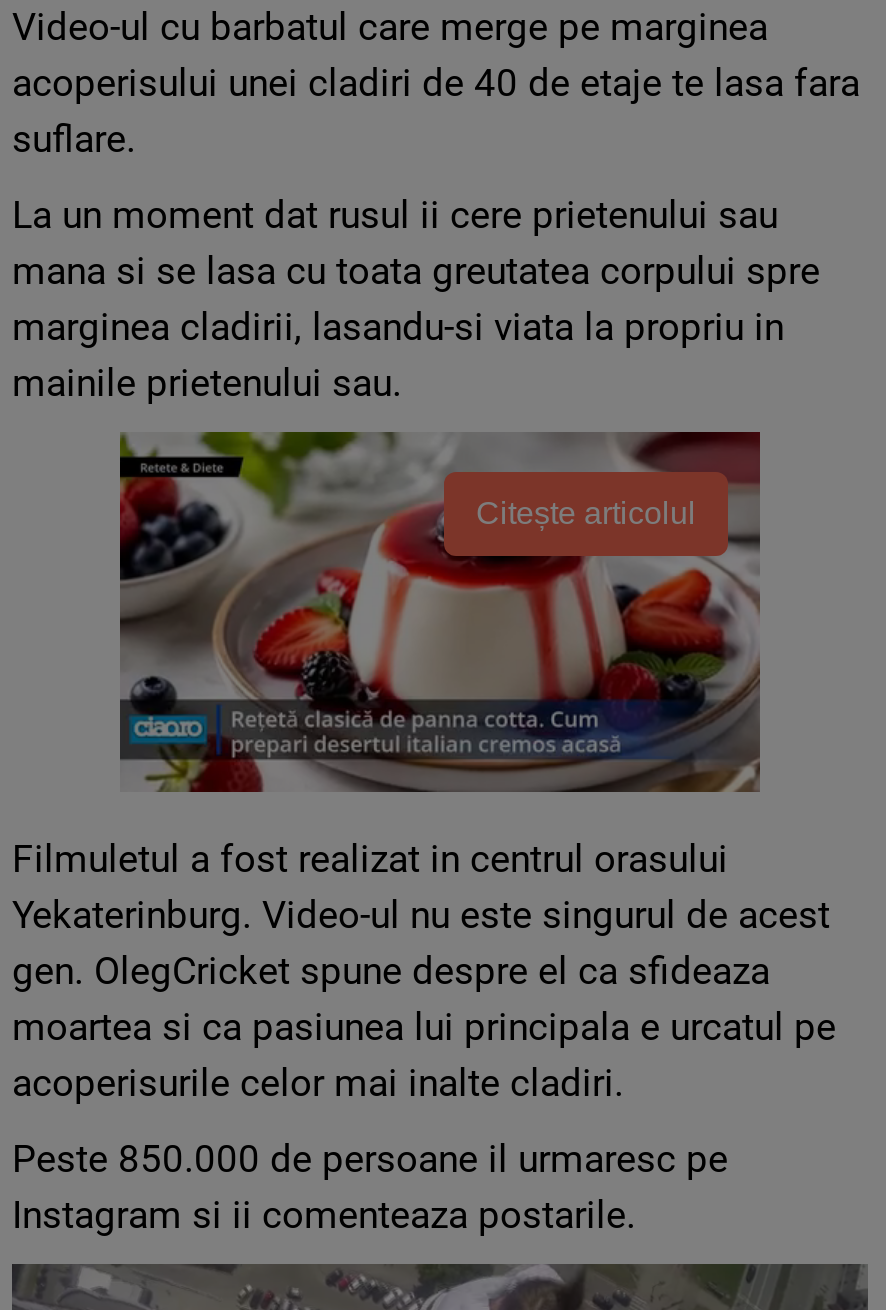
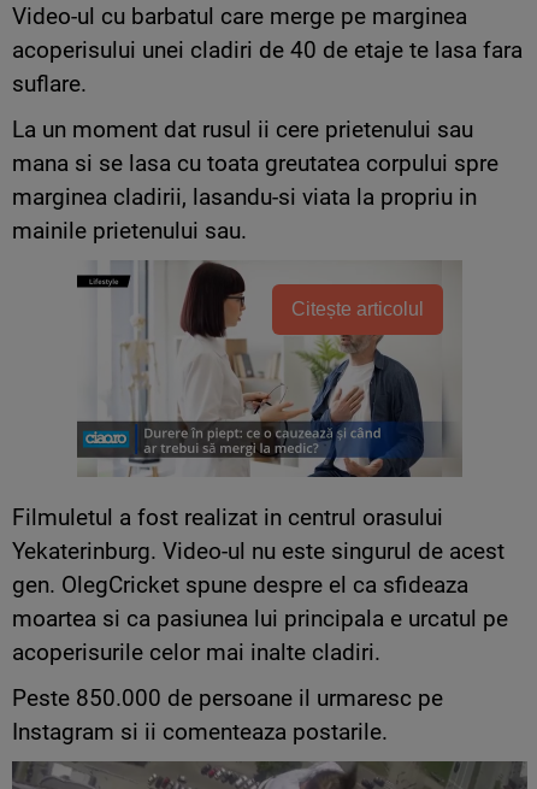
[118,430,762,794] [image] -> [77,260,462,478] [image]

